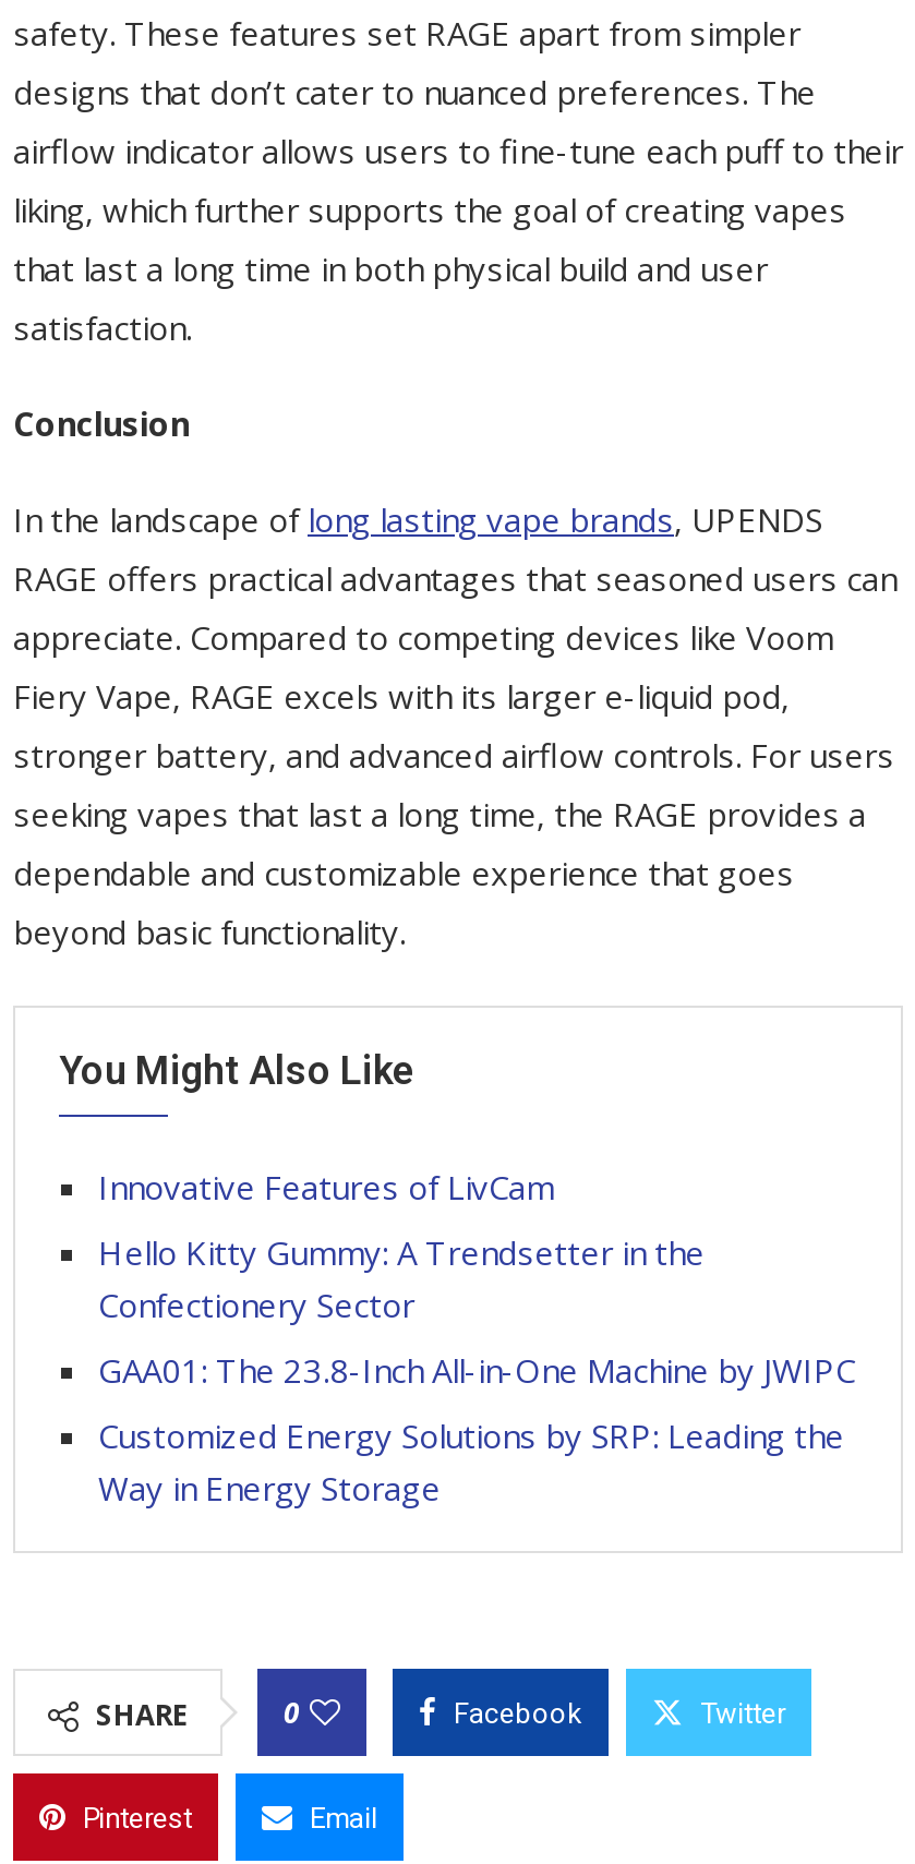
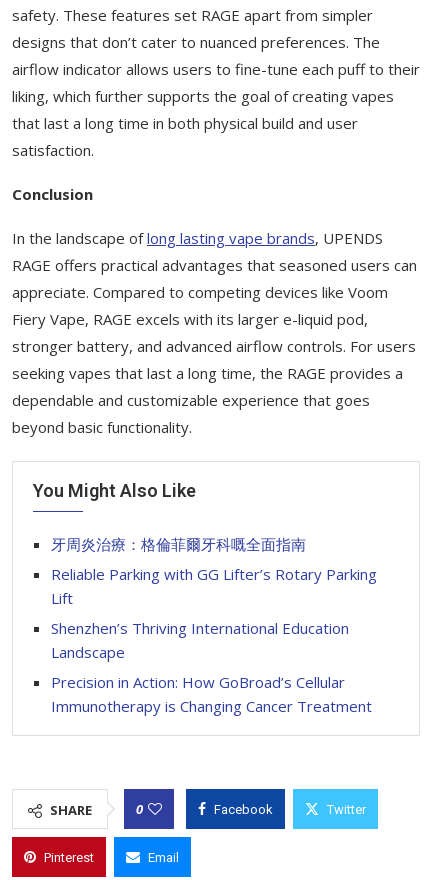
[98,1165,554,1209] Innovative Features of LivCam -> [51,534,306,554] 牙周炎治療：格倫菲爾牙科嘅全面指南
[98,1231,705,1327] Hello Kitty Gummy: A Trendsetter in the | Confectionery Sector -> [51,564,377,608] Reliable Parking with GG Lifter’s Rotary Parking | Lift
[98,1349,855,1392] GAA01: The 23.8-Inch All-in-One Machine by JWIPC -> [51,618,349,662] Shenzhen’s Thriving International Education | Landscape
[98,1414,844,1510] Customized Energy Solutions by SRP: Leading the | Way in Energy Storage -> [51,672,372,716] Precision in Action: How GoBroad’s Cellular | Immunotherapy is Changing Cancer Treatment

